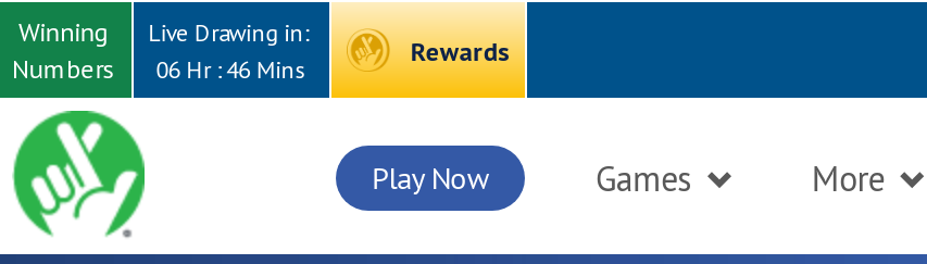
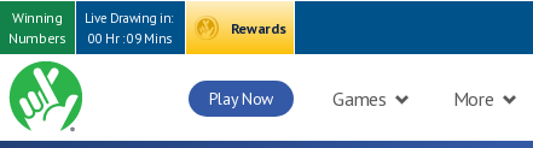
[12,52,305,85] Numbers 06 Hr : 46 Mins -> [8,29,172,47] Numbers 00 Hr : 09 Mins

